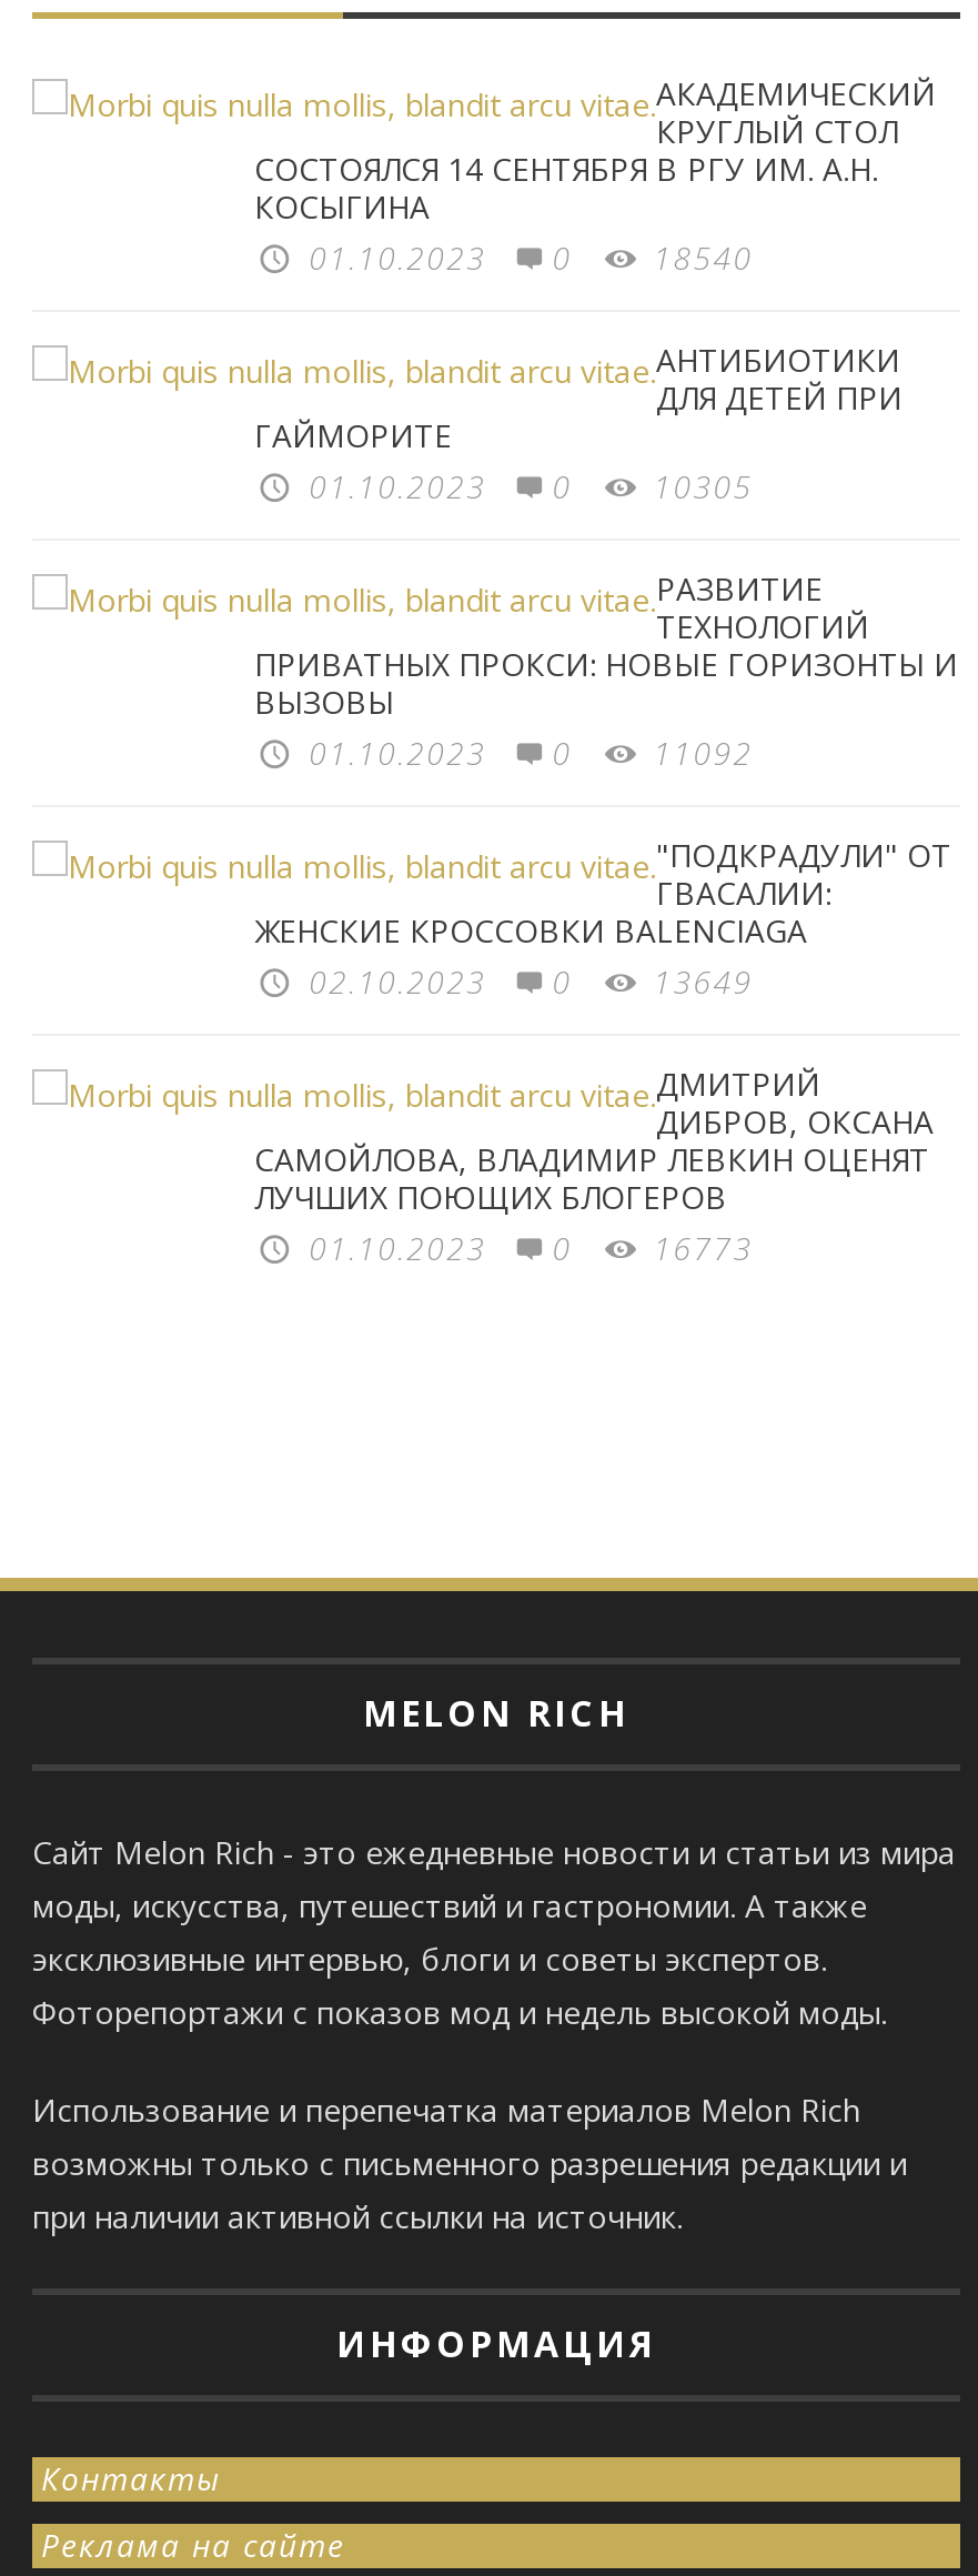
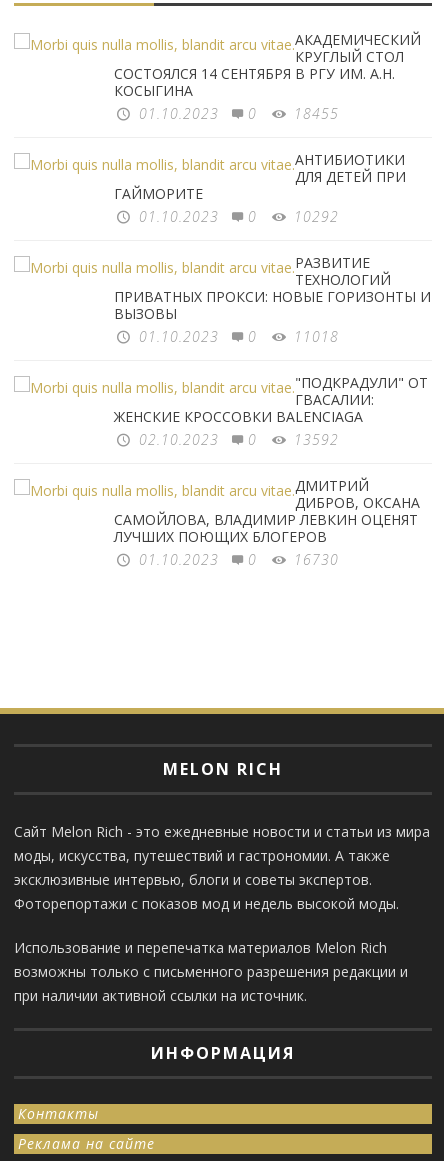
[309,237,753,279] 01.10.2023 0 18540 -> [139,104,339,123] 01.10.2023 0 18455
[309,466,753,508] 01.10.2023 0 10305 -> [139,207,339,226] 01.10.2023 0 10292
[309,732,753,775] 01.10.2023 0 11092 -> [139,327,339,346] 01.10.2023 0 11018
[309,961,753,1003] 02.10.2023 0 13649 -> [139,430,339,449] 02.10.2023 0 13592
[309,1228,753,1270] 01.10.2023 0 16773 -> [139,550,339,569] 01.10.2023 0 16730

